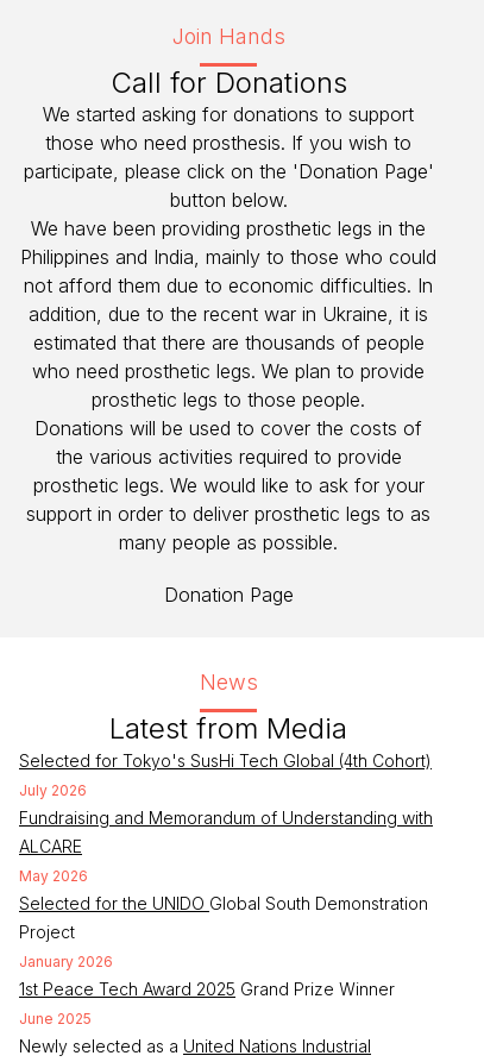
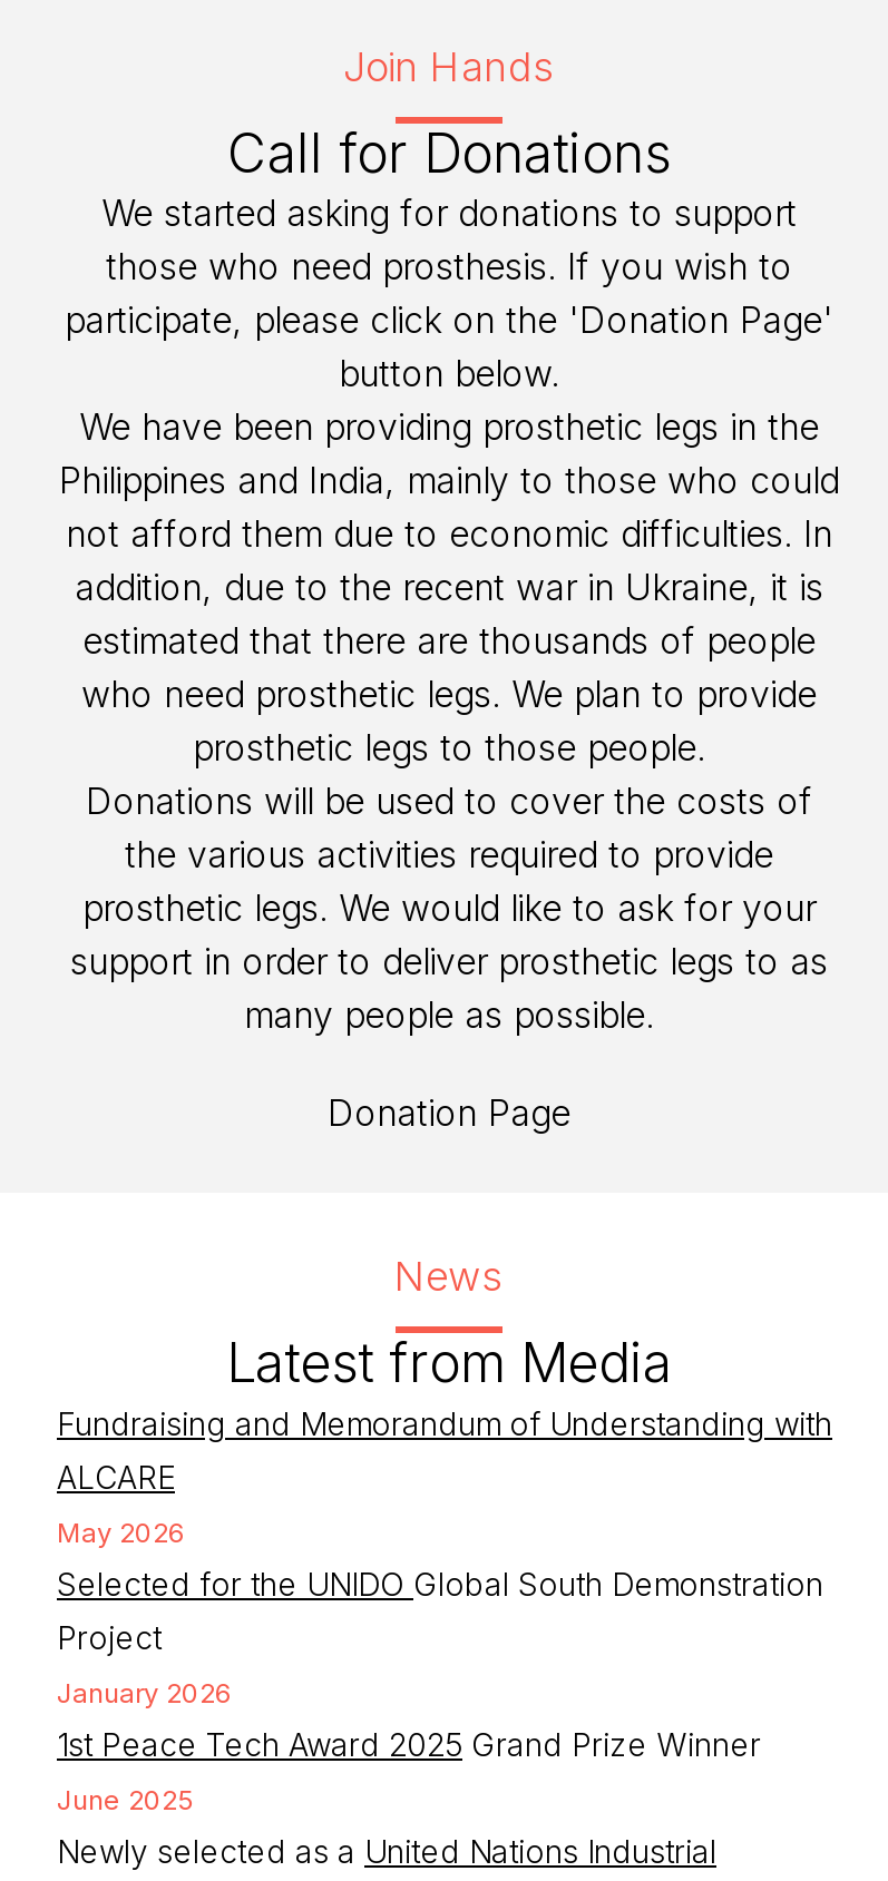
[19,751,432,800] Selected for Tokyo's SusHi Tech Global (4th Cohort) | July 2026 -> none

